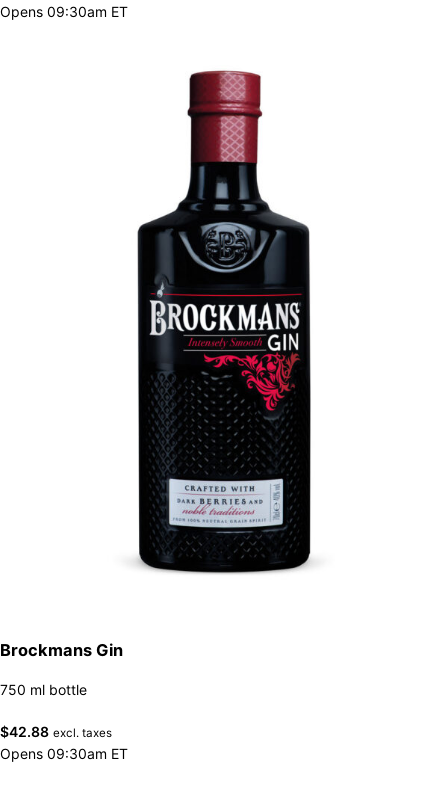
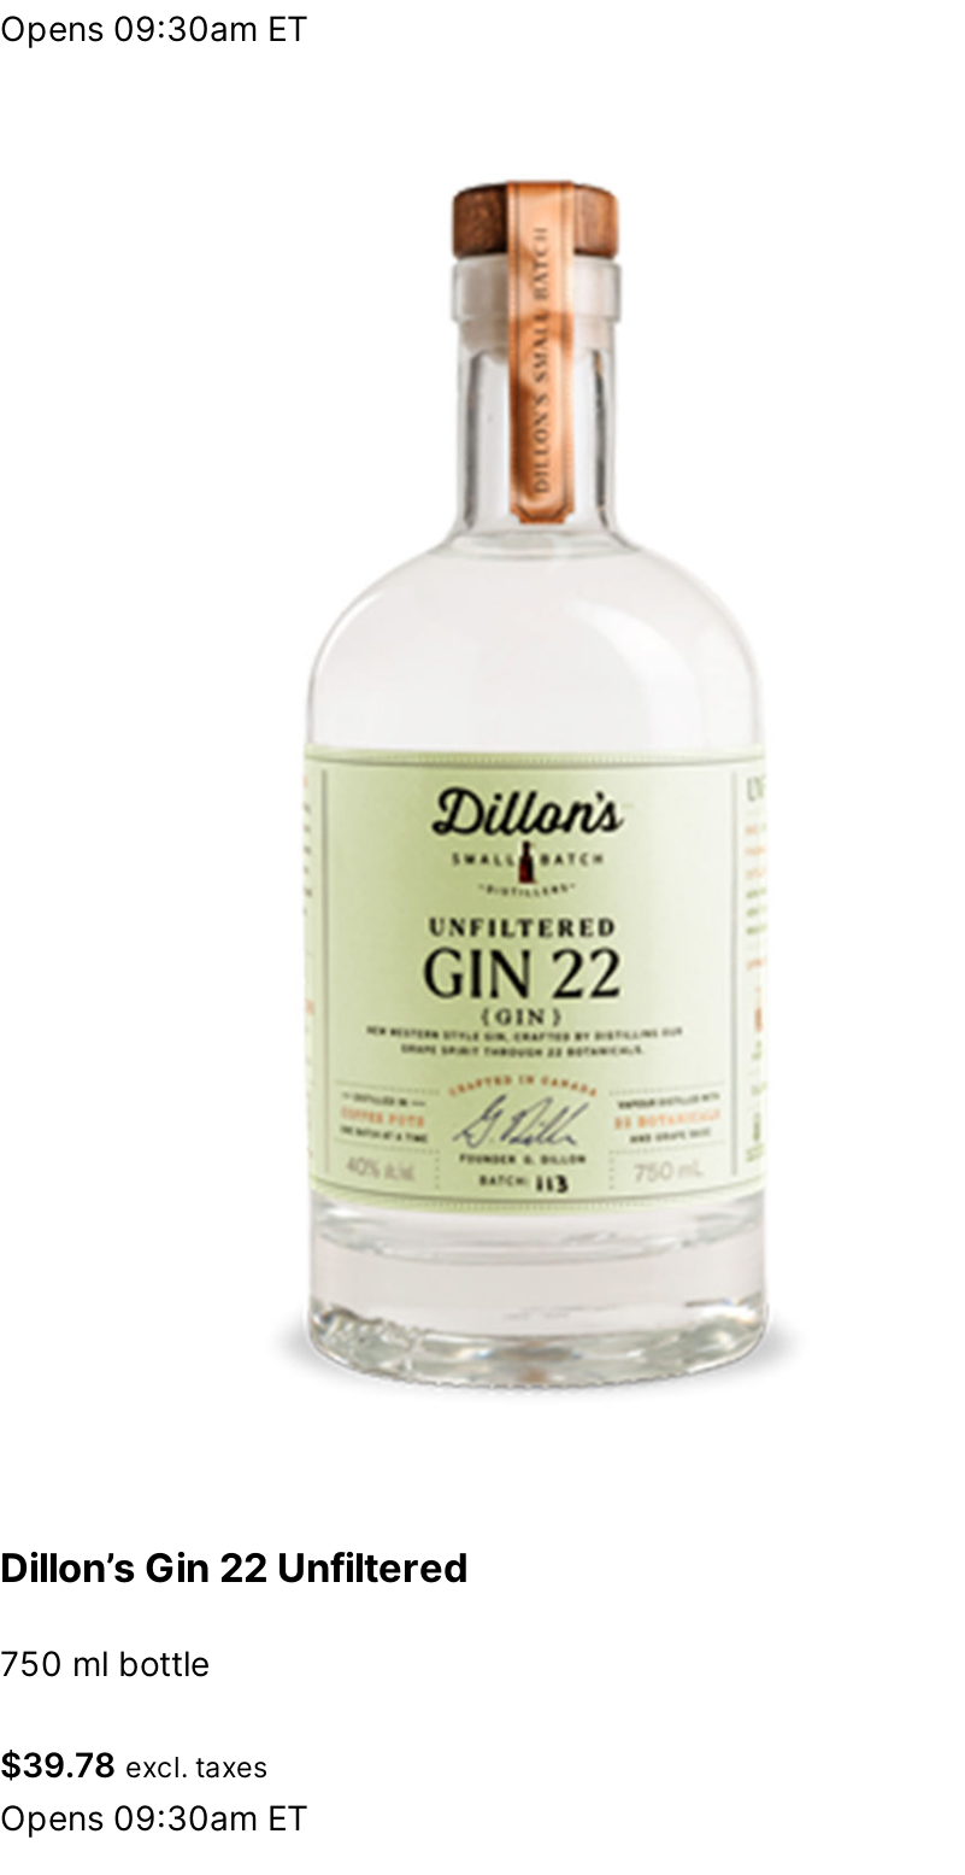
[124,70,321,576] [image] -> [289,169,783,1394] [image]
[0,640,123,660] Brockmans Gin -> [0,1544,467,1592] Dillon’s Gin 22 Unfiltered
[0,723,112,740] $42.88 excl. taxes -> [0,1745,267,1786] $39.78 excl. taxes

